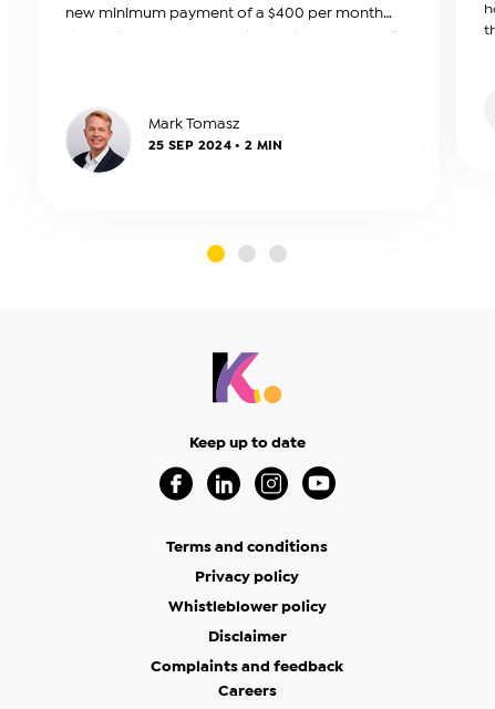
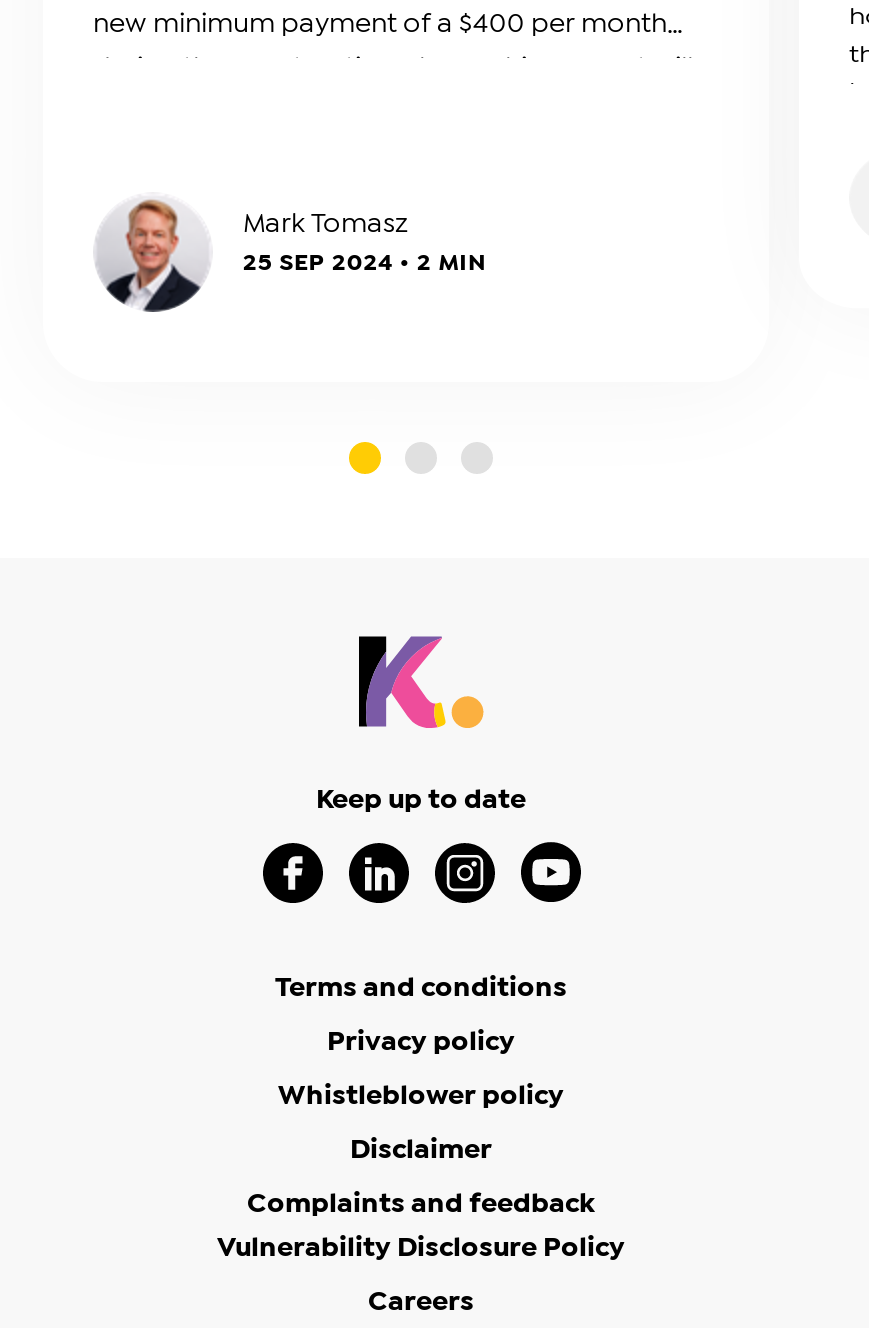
none -> [217,1235,625,1263] Vulnerability Disclosure Policy

